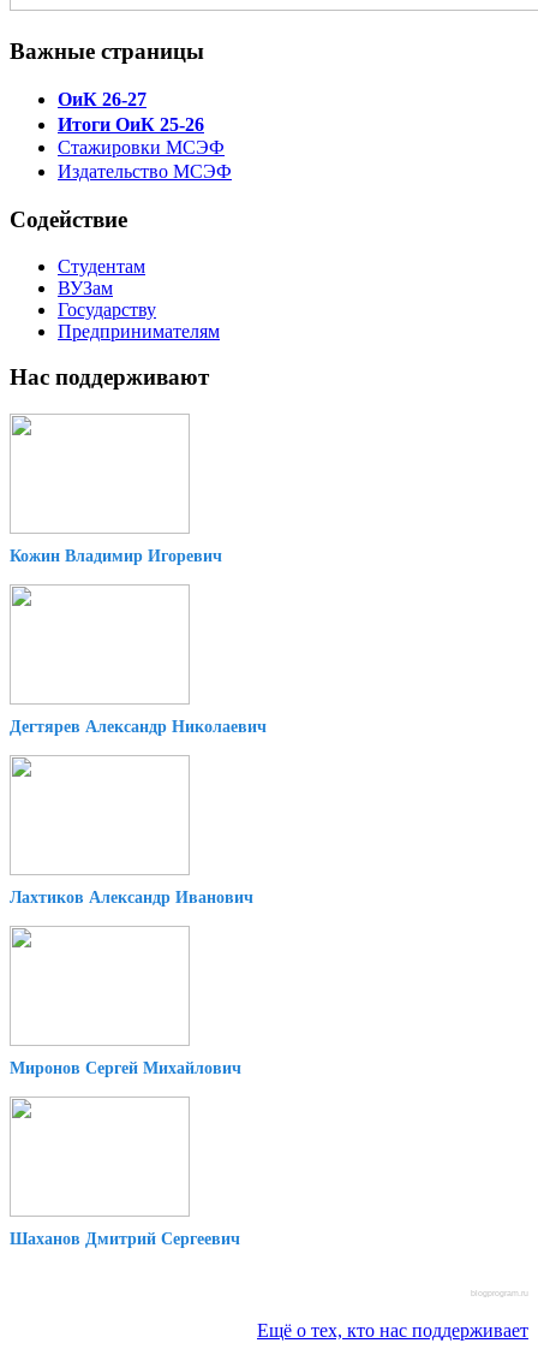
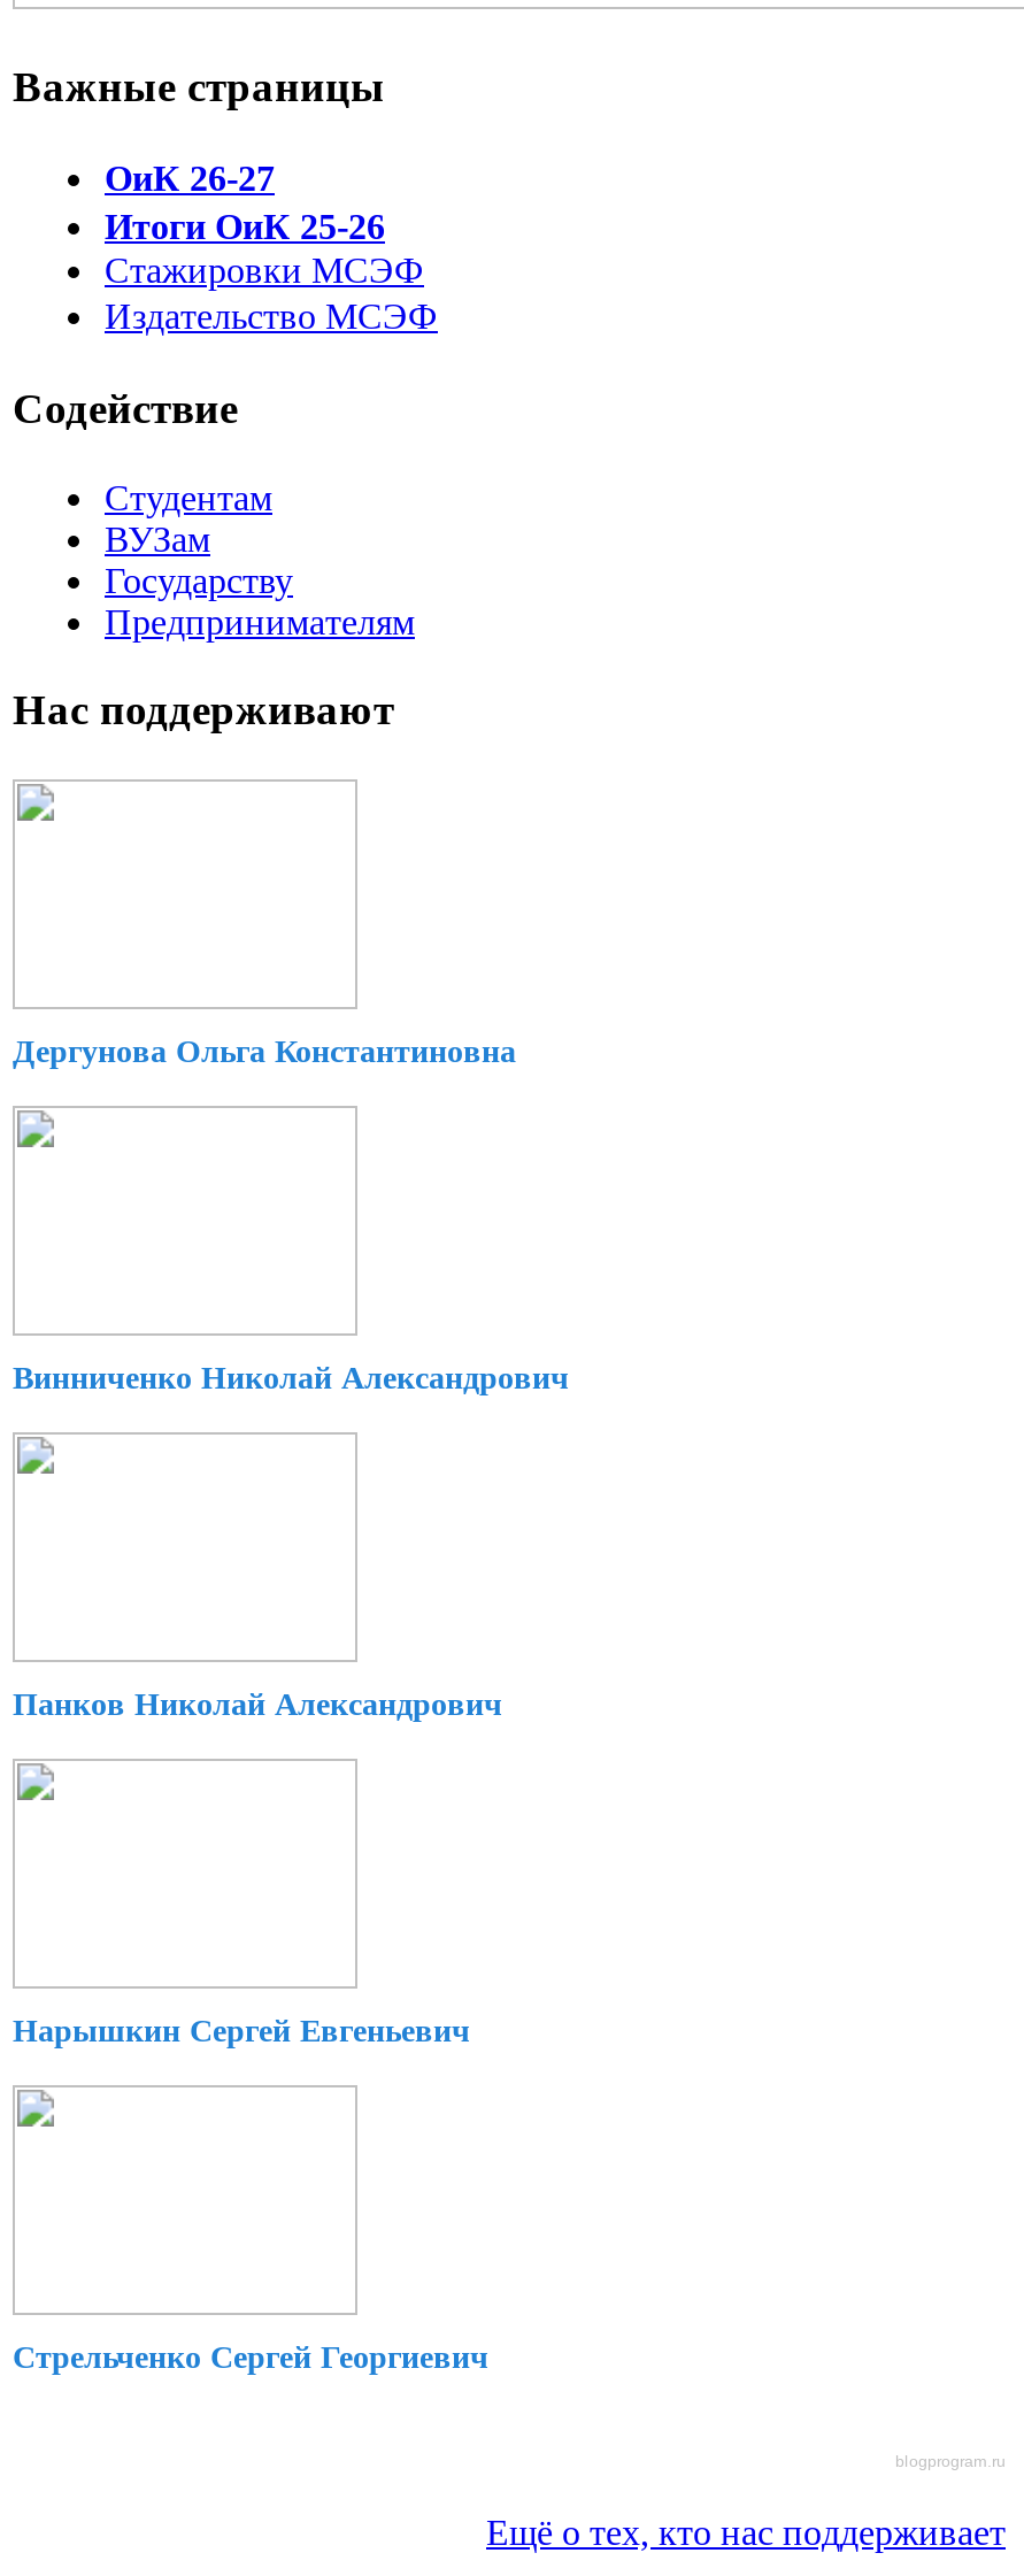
[10,547,222,565] Кожин Владимир Игоревич -> [13,1035,516,1069] Дергунова Ольга Константиновна
[10,718,267,736] Дегтярев Александр Николаевич -> [13,1361,569,1396] Винниченко Николай Александрович
[10,889,253,907] Лахтиков Александр Иванович -> [13,1688,502,1722] Панков Николай Александрович
[10,1059,241,1077] Миронов Сергей Михайлович -> [13,2014,470,2049] Нарышкин Сергей Евгеньевич
[10,1230,240,1248] Шаханов Дмитрий Сергеевич -> [13,2341,488,2375] Стрельченко Сергей Георгиевич

